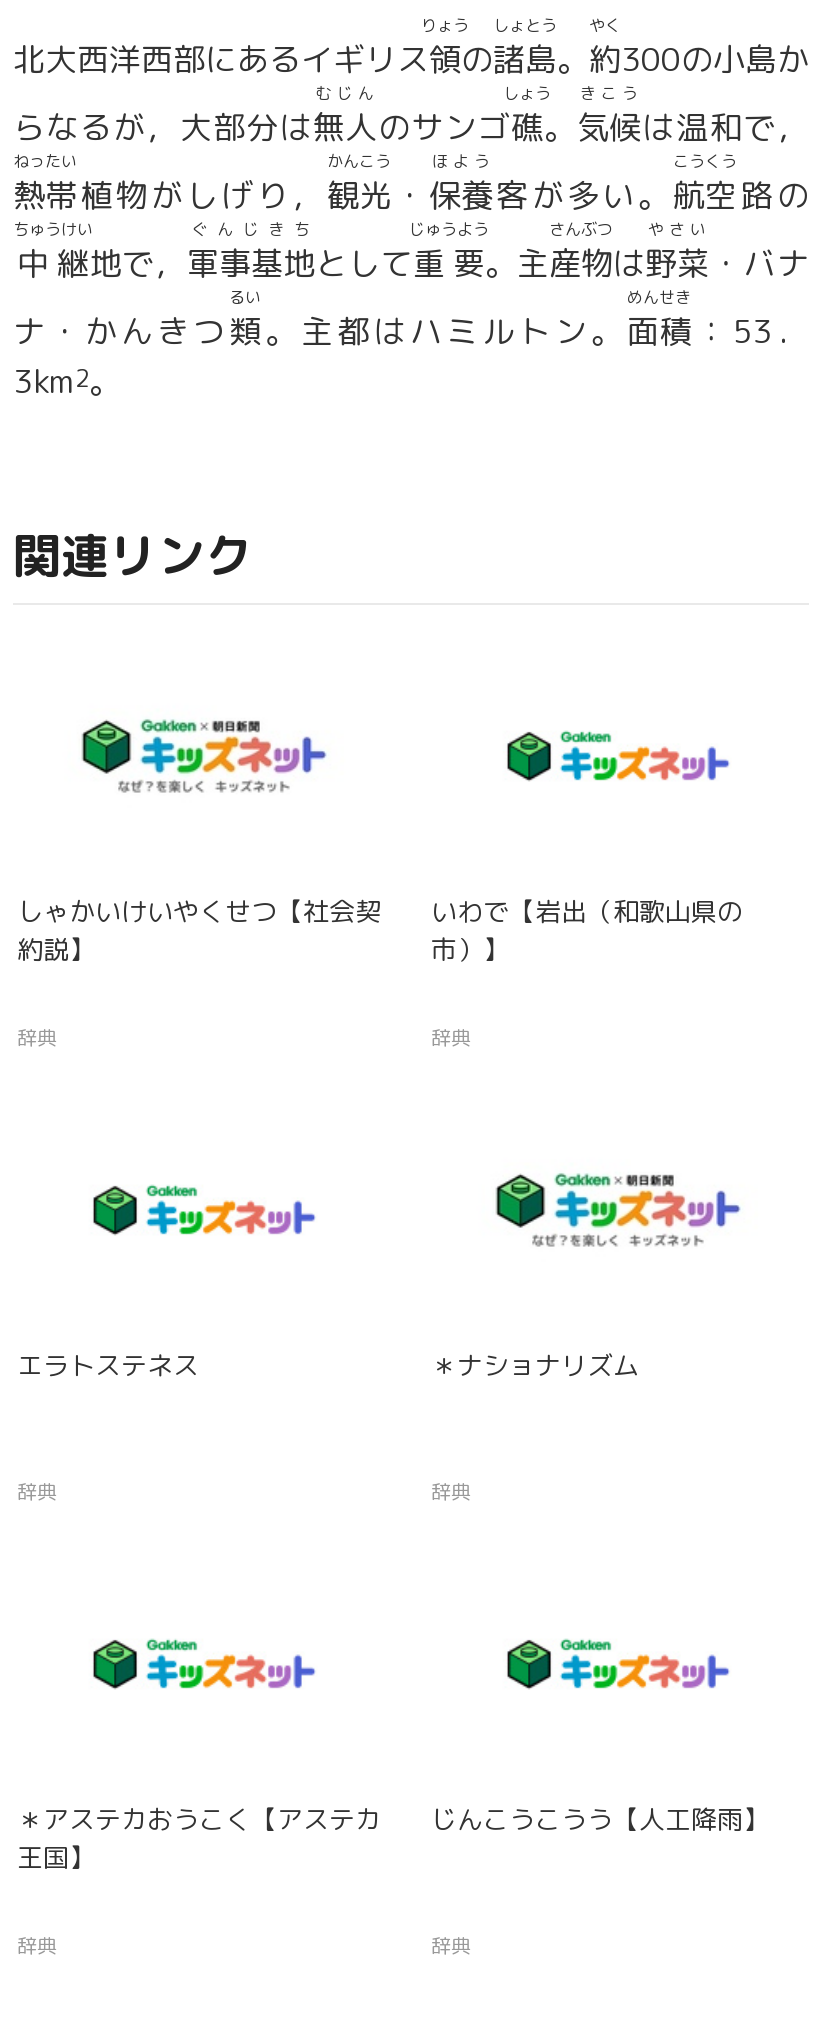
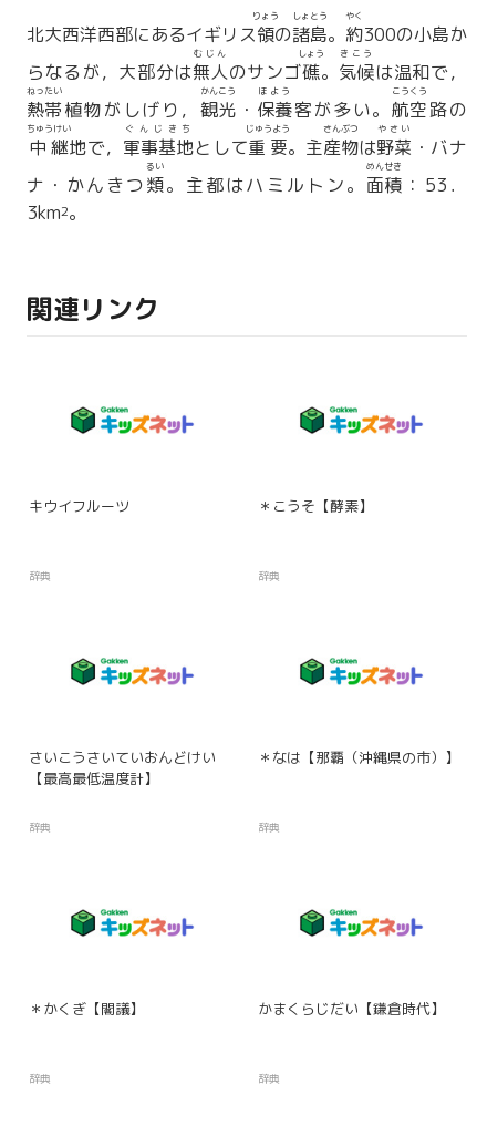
[79,717,327,793] [image] -> [64,400,199,440] [image]
[17,894,381,968] しゃかいけいやくせつ【社会契 | 約説】 -> [29,496,129,516] キウイフルーツ
[431,894,743,968] いわで【岩出（和歌山県の | 市）】 -> [258,496,373,516] ＊こうそ【酵素】
[493,1171,741,1247] [image] -> [293,651,428,691] [image]
[17,1348,199,1384] エラトステネス -> [29,748,216,789] さいこうさいていおんどけい | 【最高最低温度計】
[431,1348,639,1384] ＊ナショナリズム -> [258,748,459,768] ＊なは【那覇（沖縄県の市）】
[17,1801,381,1875] ＊アステカおうこく【アステカ | 王国】 -> [29,999,144,1019] ＊かくぎ【閣議】
[431,1801,769,1837] じんこうこうう【人工降雨】 -> [258,999,445,1019] かまくらじだい【鎌倉時代】

